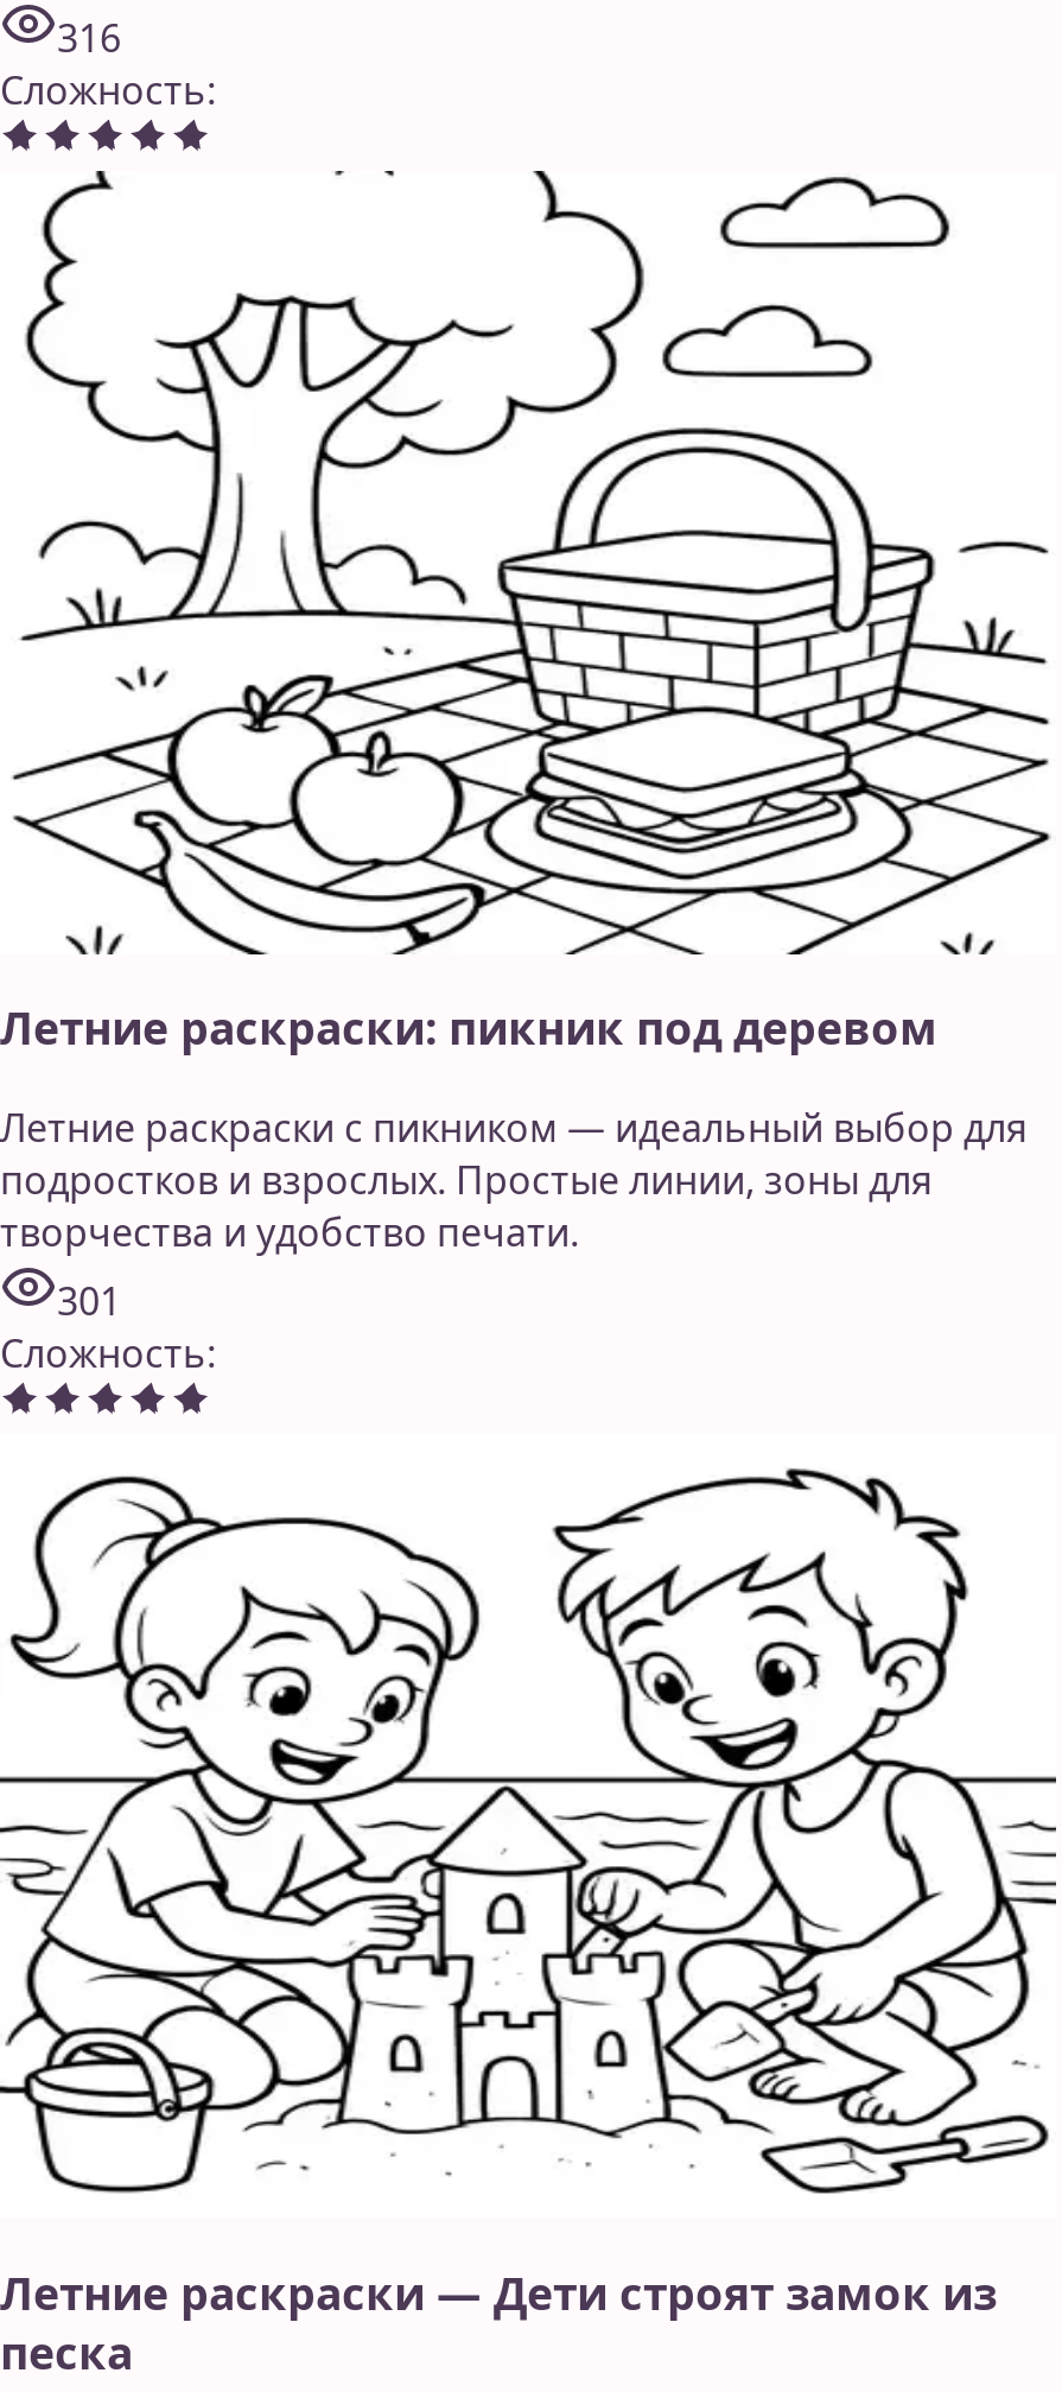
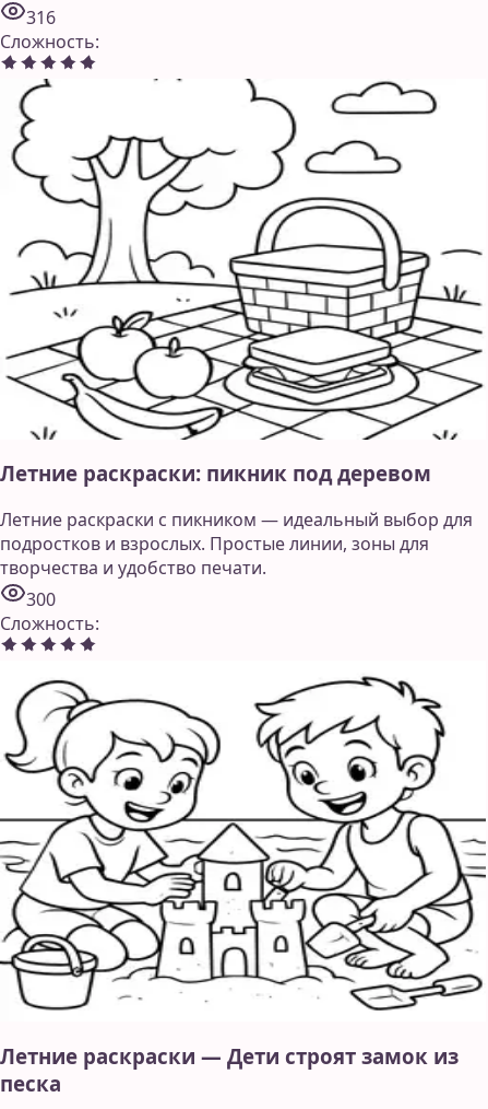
[57,1275,121,1327] 301 -> [26,587,56,611] 300

